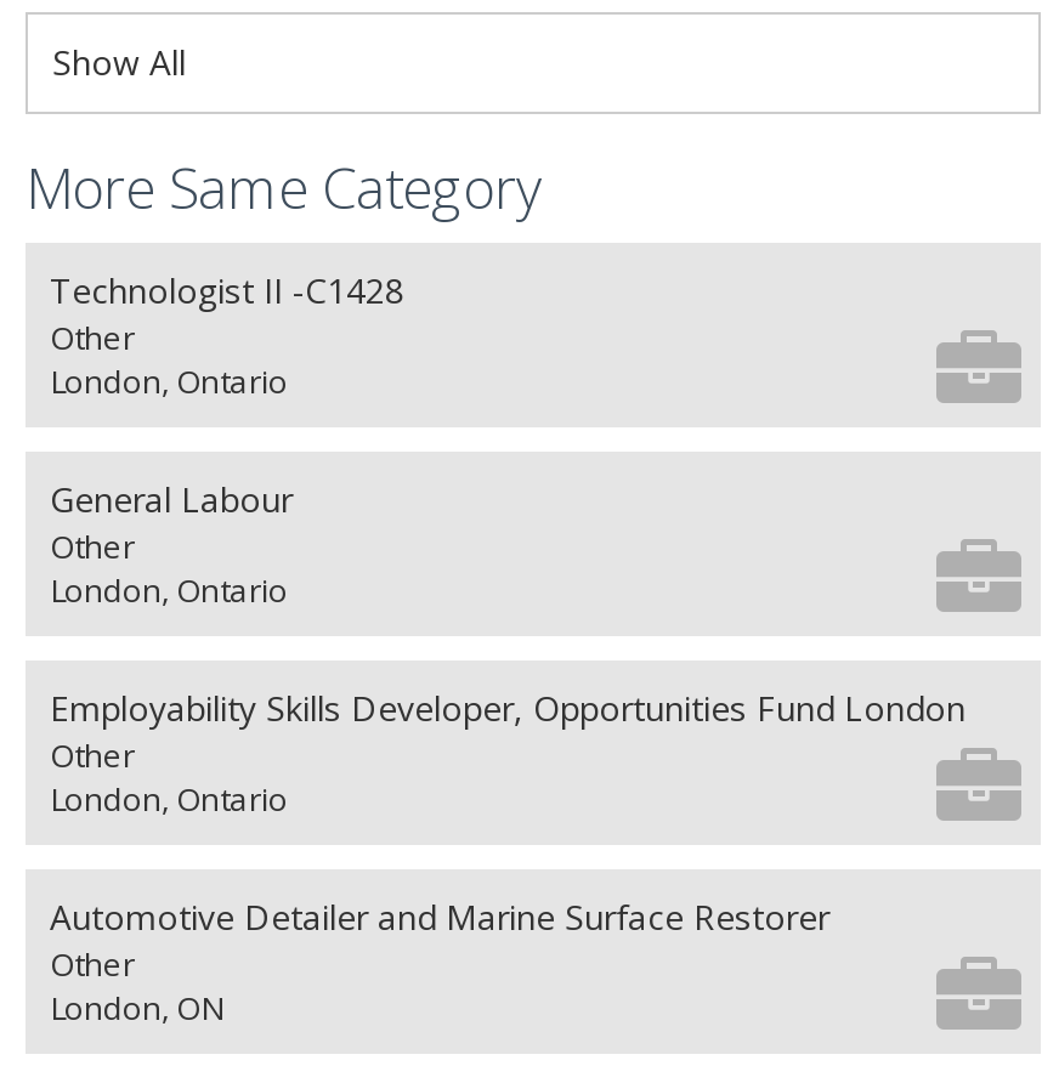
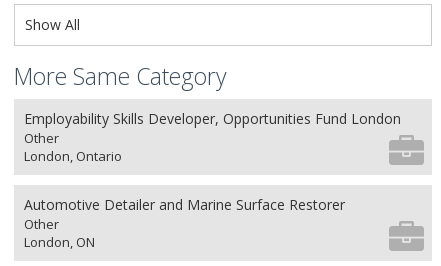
[50,267,404,612] Technologist II -C1428 | Other | London, Ontario | General Labour | Other | London, Ontario -> none

